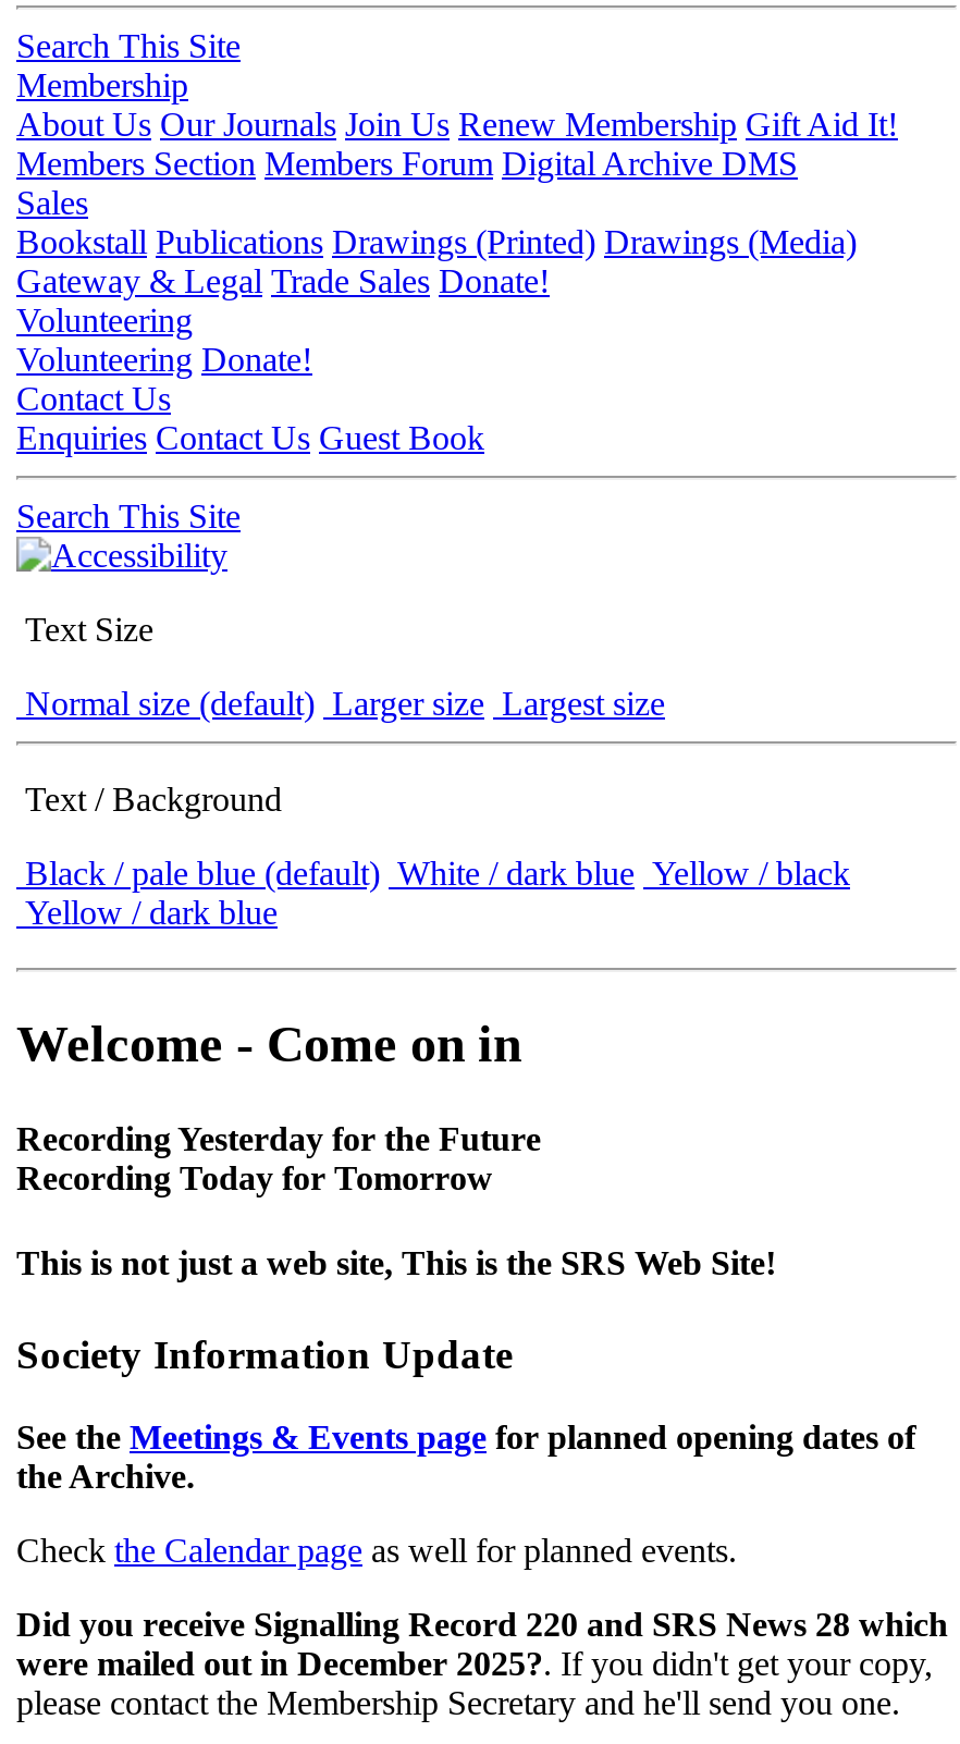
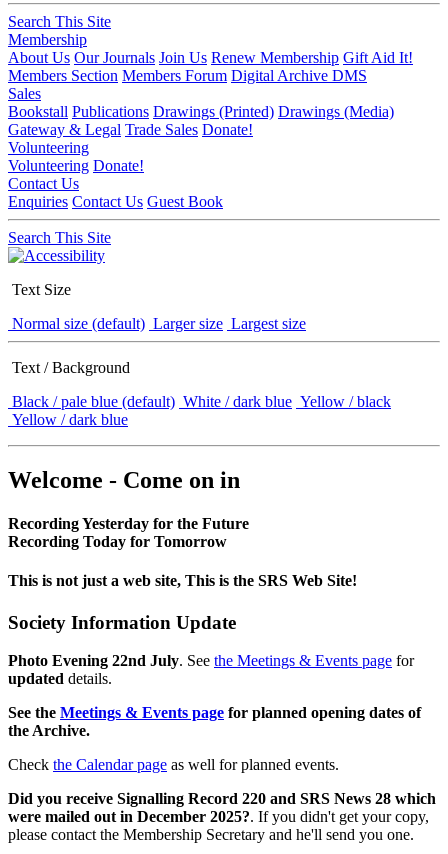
none -> [8,652,414,687] Photo Evening 22nd July. See the Meetings & Events page for | updated details.

